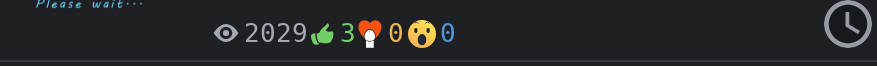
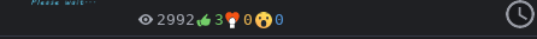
[244,18,456,48] 2029 3 0 0 -> [157,11,284,28] 2992 3 0 0

